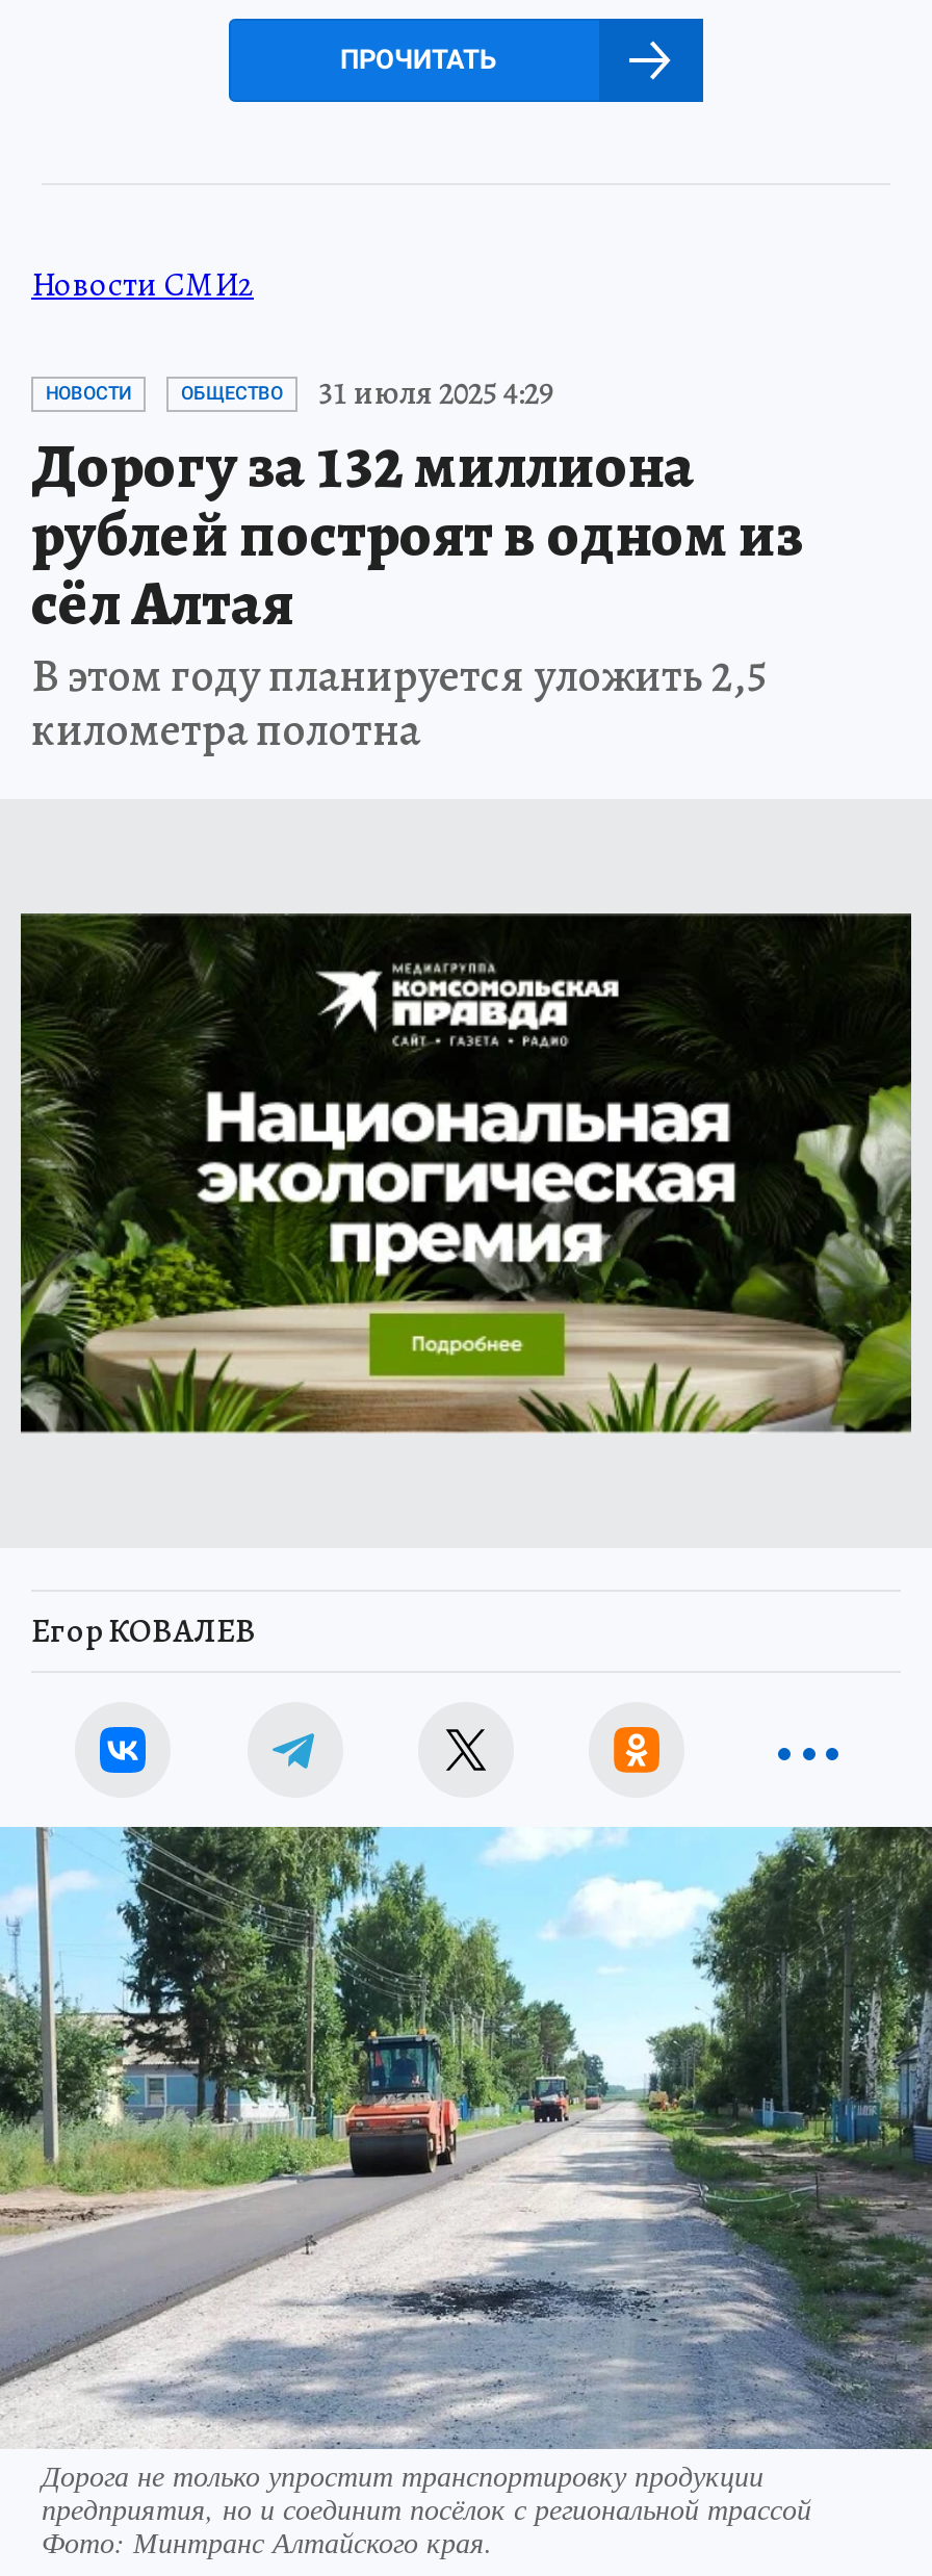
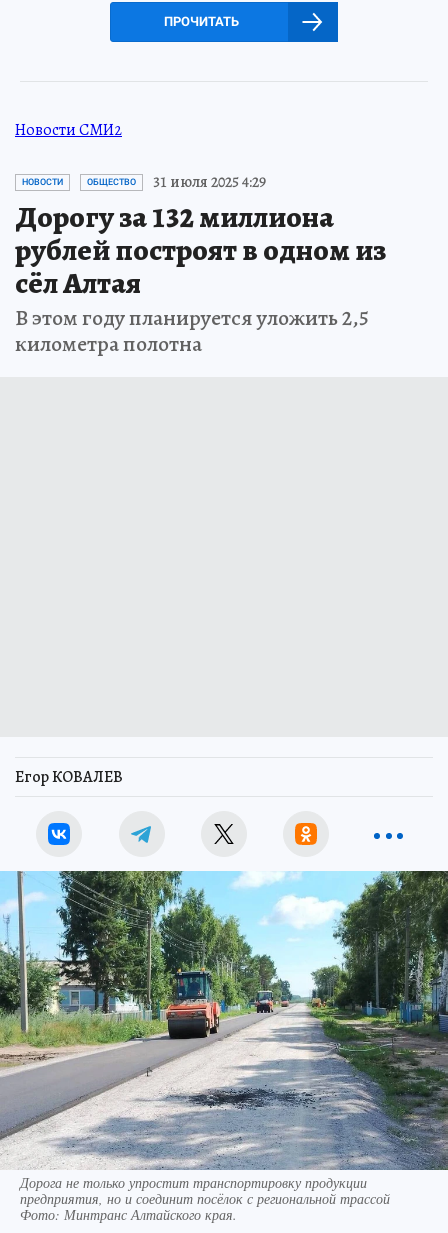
[19,911,913,1436] [image] -> none

